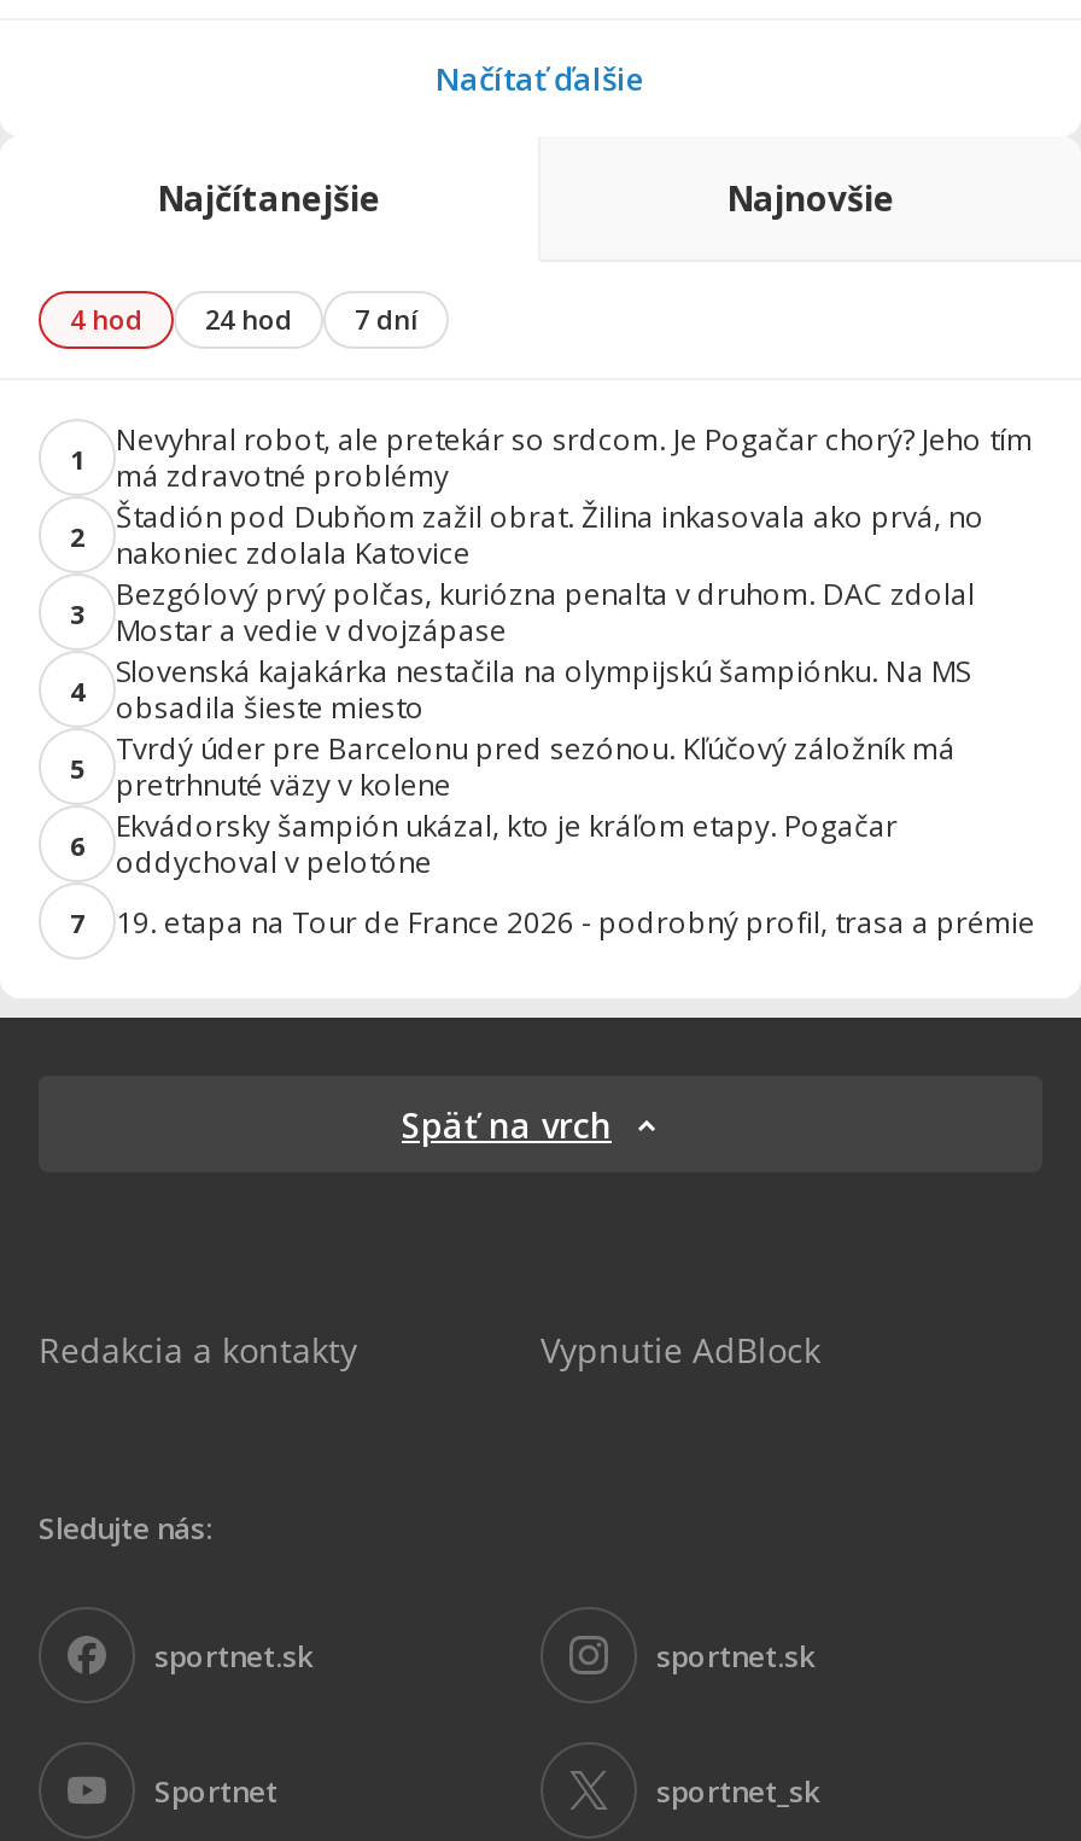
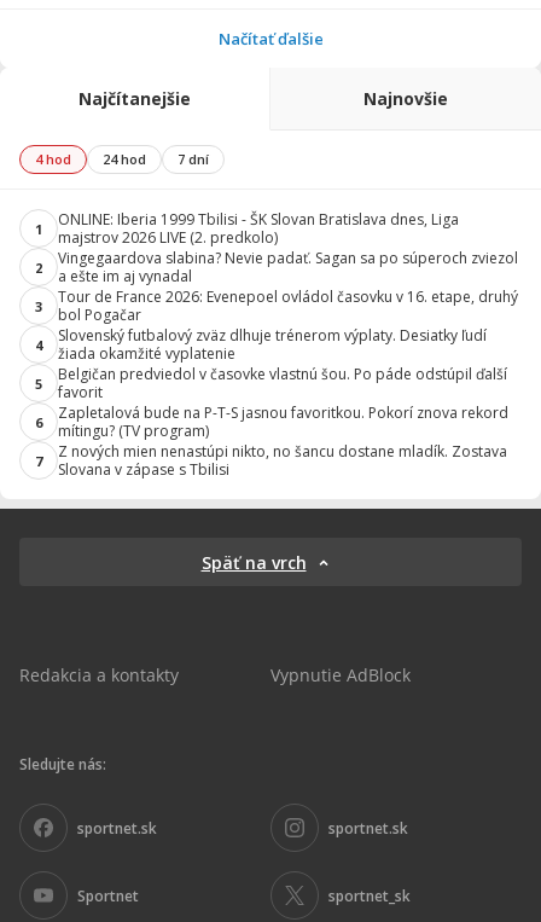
[116,419,1033,496] Nevyhral robot, ale pretekár so srdcom. Je Pogačar chorý? Jeho tím | má zdravotné problémy -> [58,209,459,248] ONLINE: Iberia 1999 Tbilisi - ŠK Slovan Bratislava dnes, Liga | majstrov 2026 LIVE (2. predkolo)
[116,496,984,573] Štadión pod Dubňom zažil obrat. Žilina inkasovala ako prvá, no | nakoniec zdolala Katovice -> [58,248,518,286] Vingegaardova slabina? Nevie padať. Sagan sa po súperoch zviezol | a ešte im aj vynadal
[116,573,975,651] Bezgólový prvý polčas, kuriózna penalta v druhom. DAC zdolal | Mostar a vedie v dvojzápase -> [58,286,518,325] Tour de France 2026: Evenepoel ovládol časovku v 16. etape, druhý | bol Pogačar
[116,651,970,728] Slovenská kajakárka nestačila na olympijskú šampiónku. Na MS | obsadila šieste miesto -> [58,325,487,364] Slovenský futbalový zväz dlhuje trénerom výplaty. Desiatky ľudí | žiada okamžité vyplatenie
[116,728,956,805] Tvrdý úder pre Barcelonu pred sezónou. Kľúčový záložník má | pretrhnuté väzy v kolene -> [58,364,507,402] Belgičan predviedol v časovke vlastnú šou. Po páde odstúpil ďalší | favorit
[116,805,898,882] Ekvádorsky šampión ukázal, kto je kráľom etapy. Pogačar | oddychoval v pelotóne -> [58,402,508,441] Zapletalová bude na P-T-S jasnou favoritkou. Pokorí znova rekord | mítingu? (TV program)
[116,901,1035,942] 19. etapa na Tour de France 2026 - podrobný profil, trasa a prémie -> [58,441,507,480] Z nových mien nenastúpi nikto, no šancu dostane mladík. Zostava | Slovana v zápase s Tbilisi

